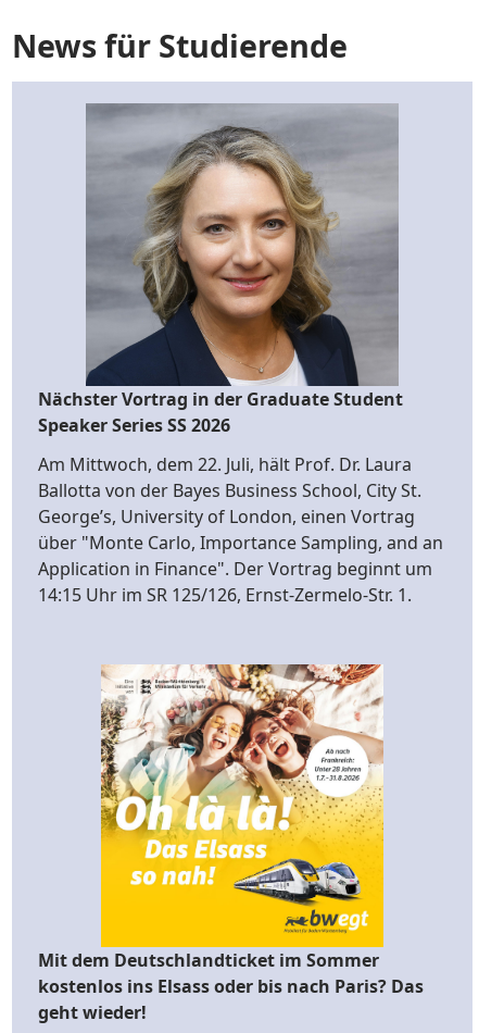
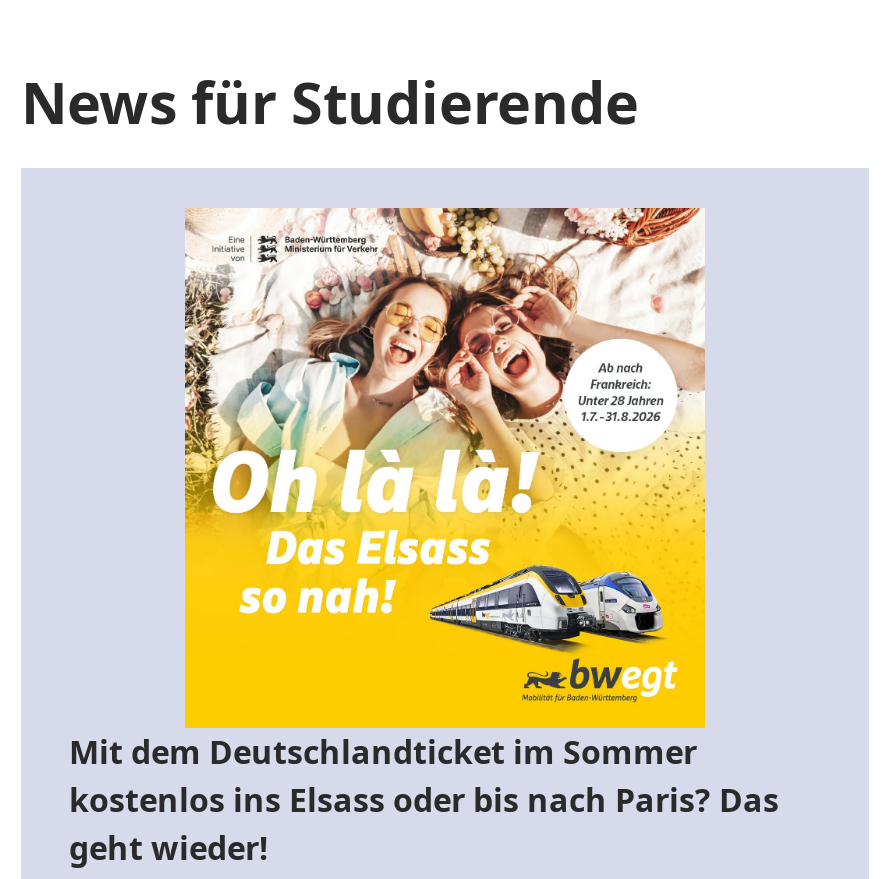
[38,103,443,607] [image] | Nächster Vortrag in der Graduate Student | Speaker Series SS 2026 | Am Mittwoch, dem 22. Juli, hält Prof. Dr. Laura | Ballotta von der Bayes Business School, City St. | George’s, University of London, einen Vortrag | über "Monte Carlo, Importance Sampling, and an | Application in Finance". Der Vortrag beginnt um | 14:15 Uhr im SR 125/126, Ernst-Zermelo-Str. 1. -> none

